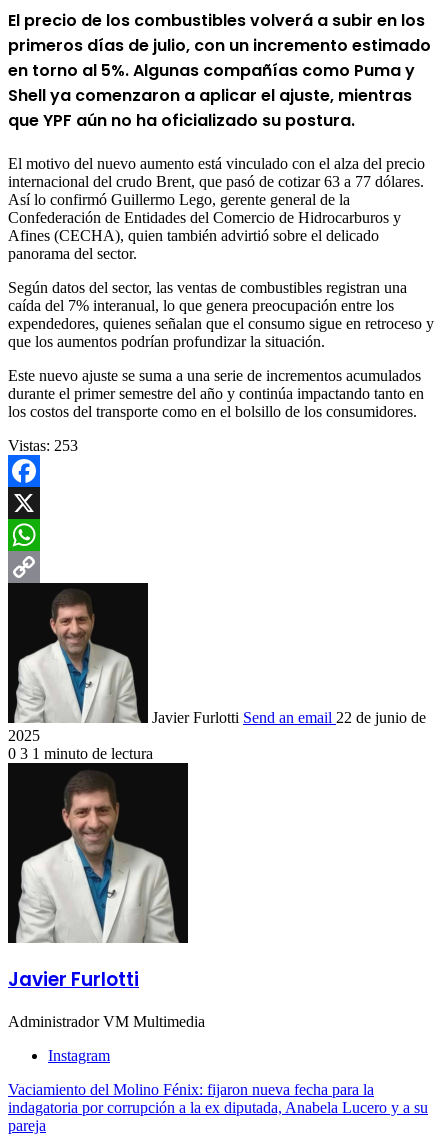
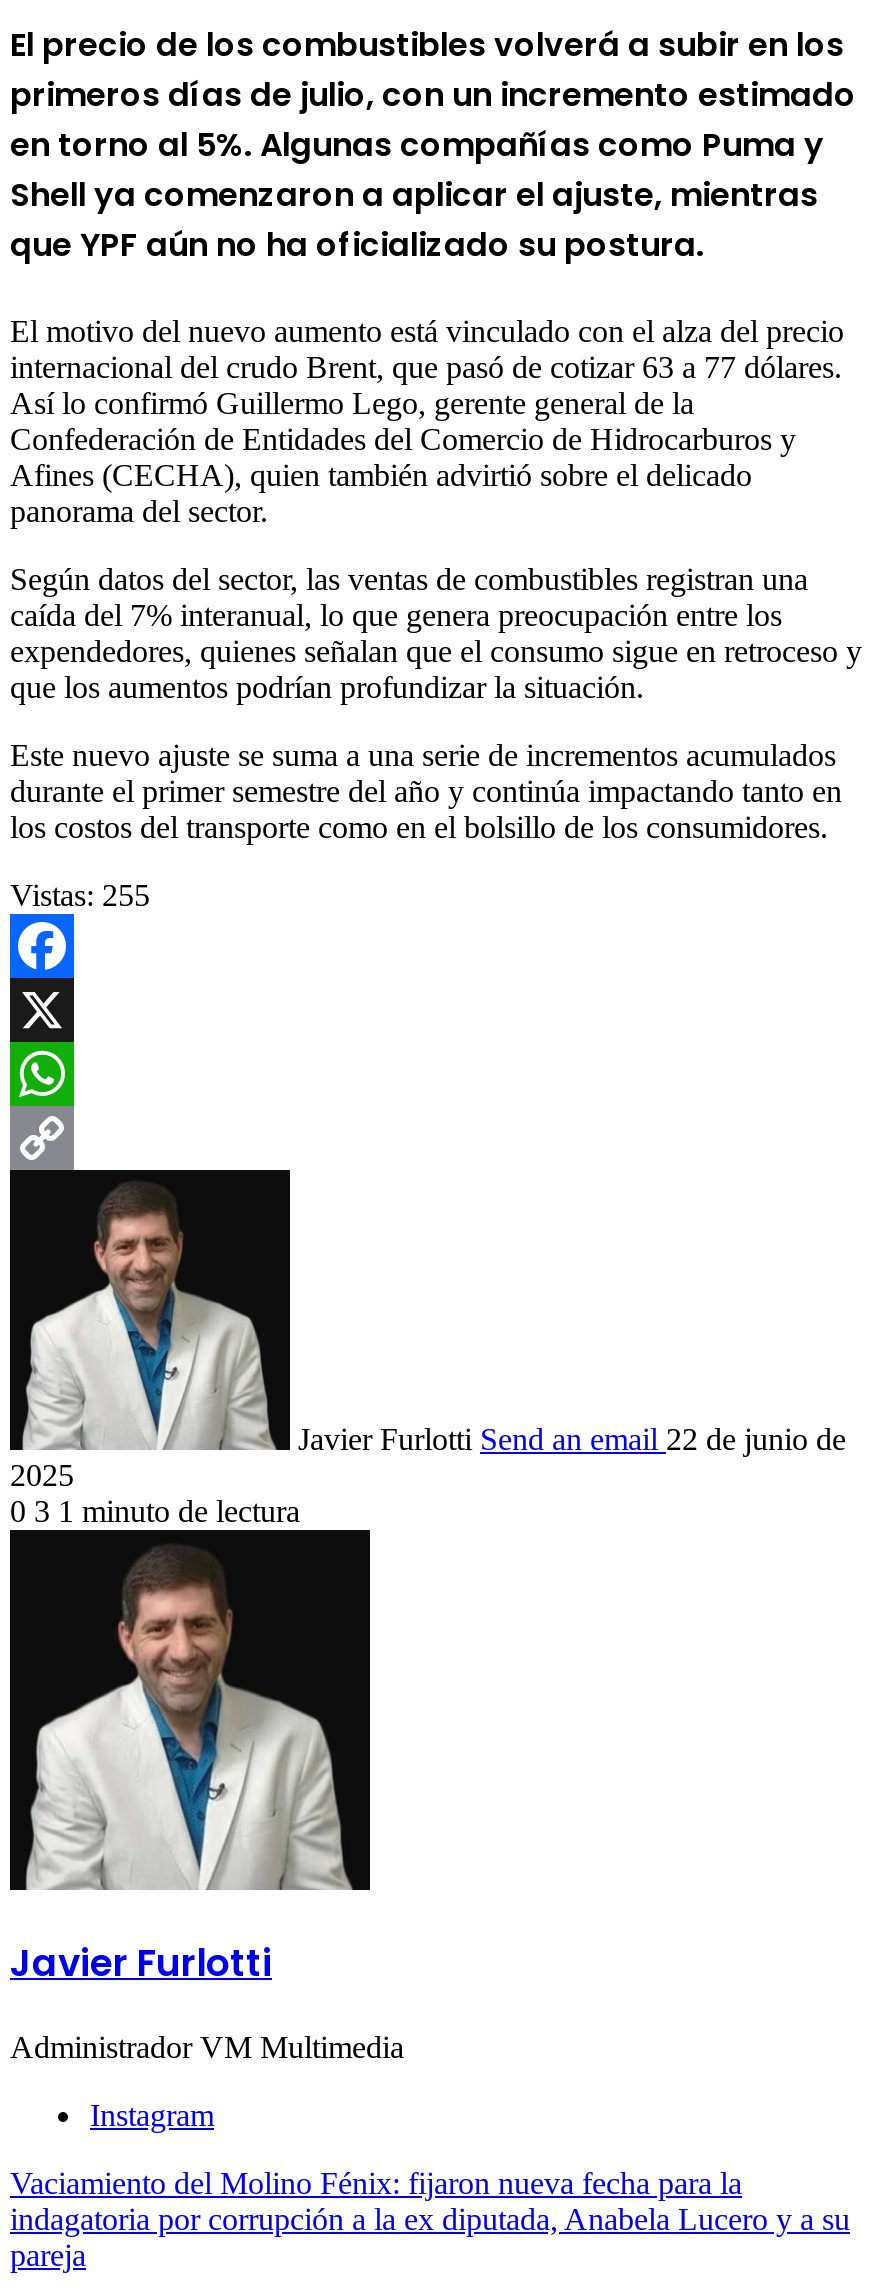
[8,437,78,454] Vistas: 253 -> [10,877,150,911] Vistas: 255

